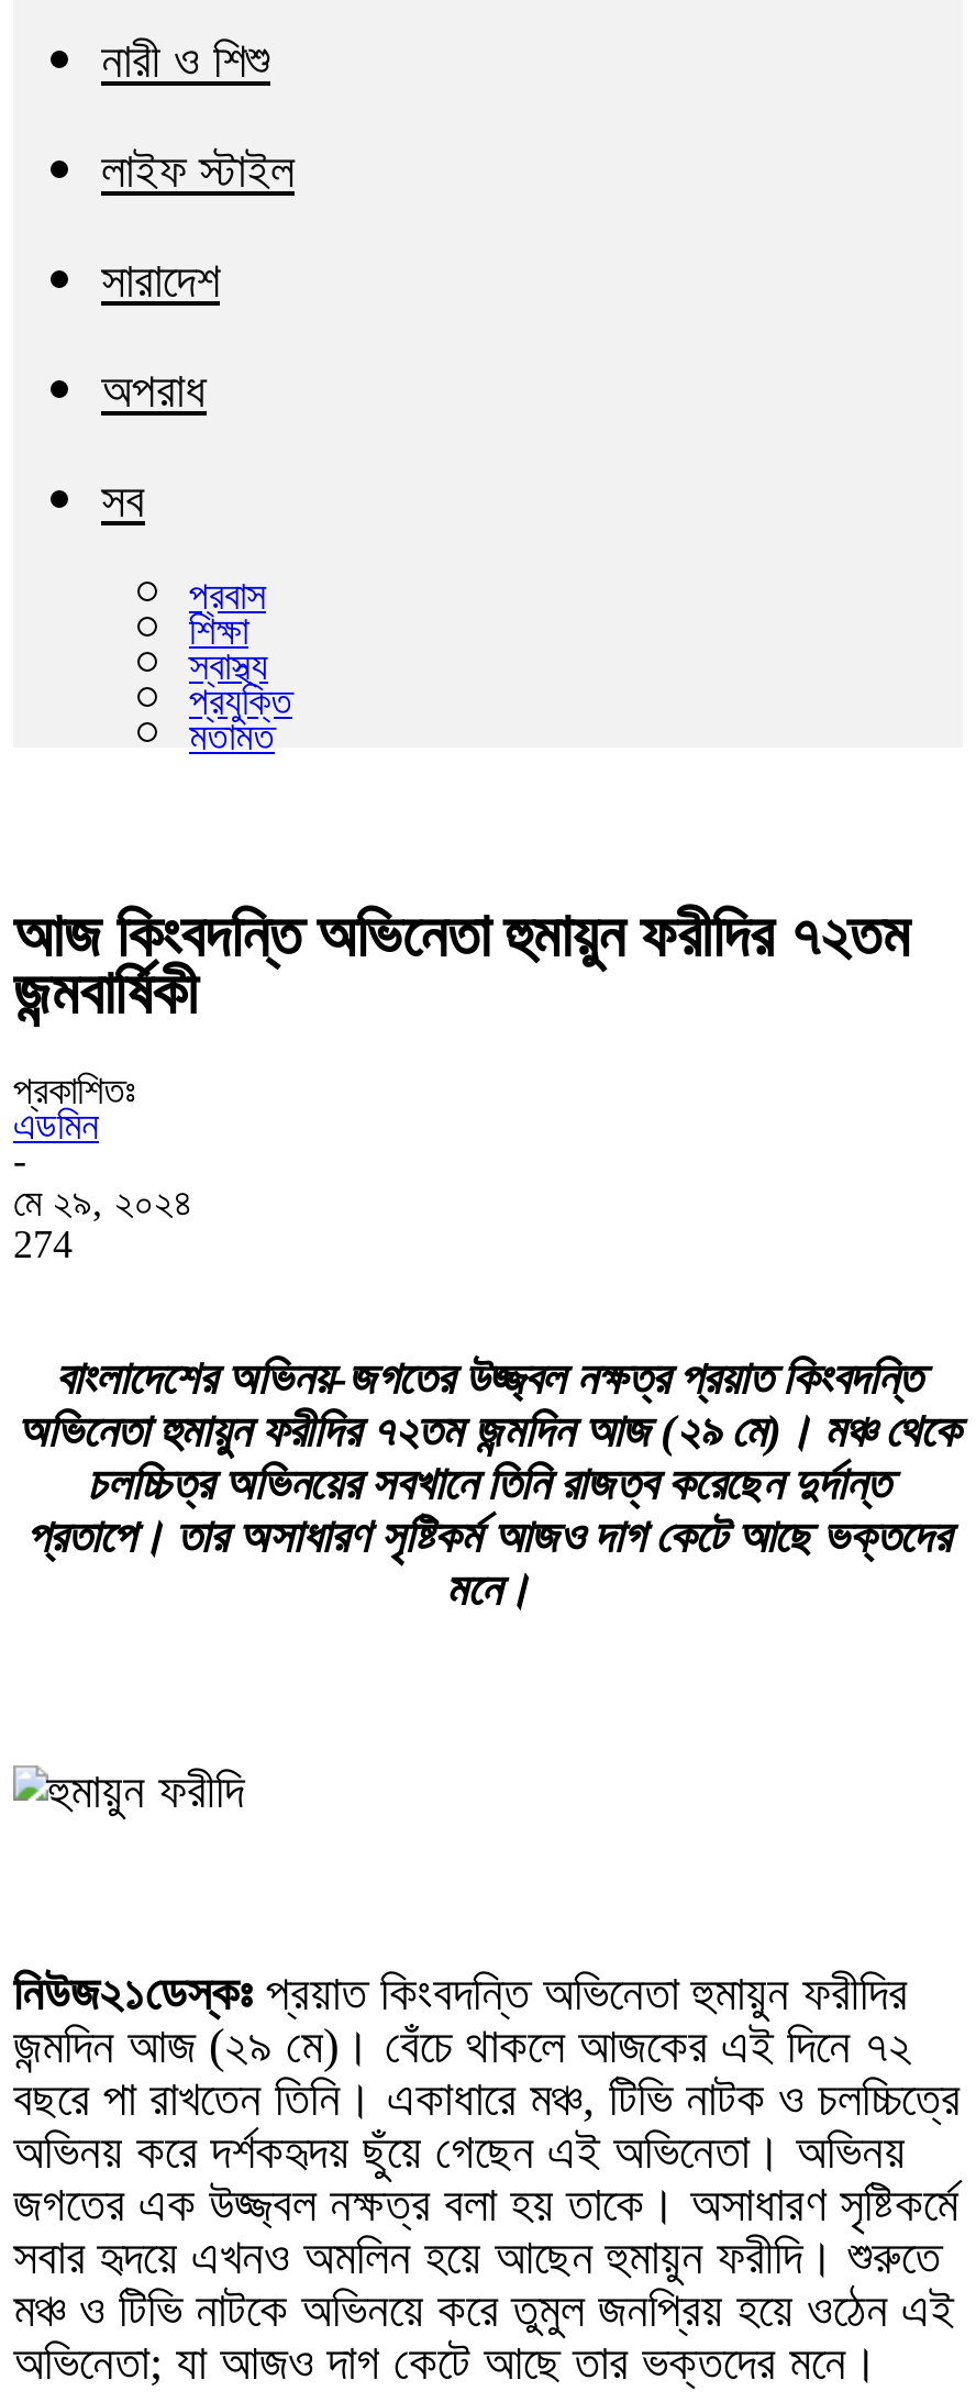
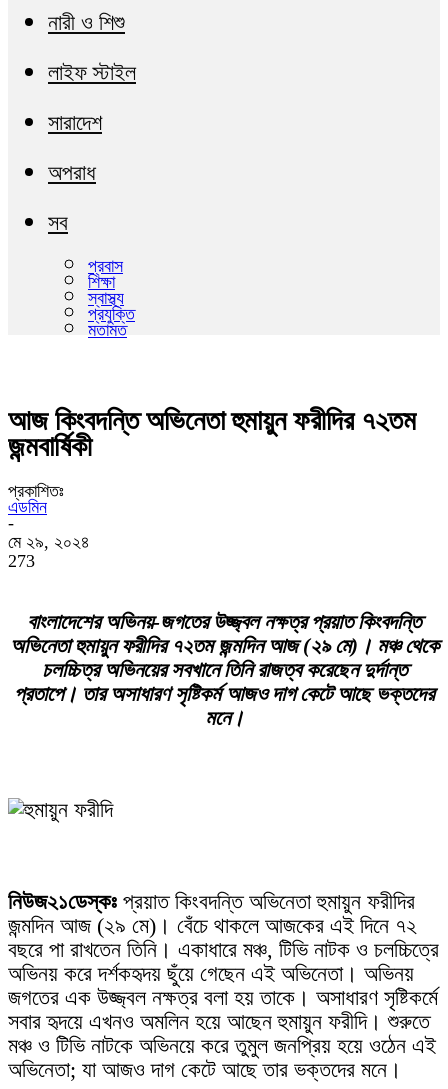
[13,1222,73,1266] 274 -> [8,551,35,571] 273

